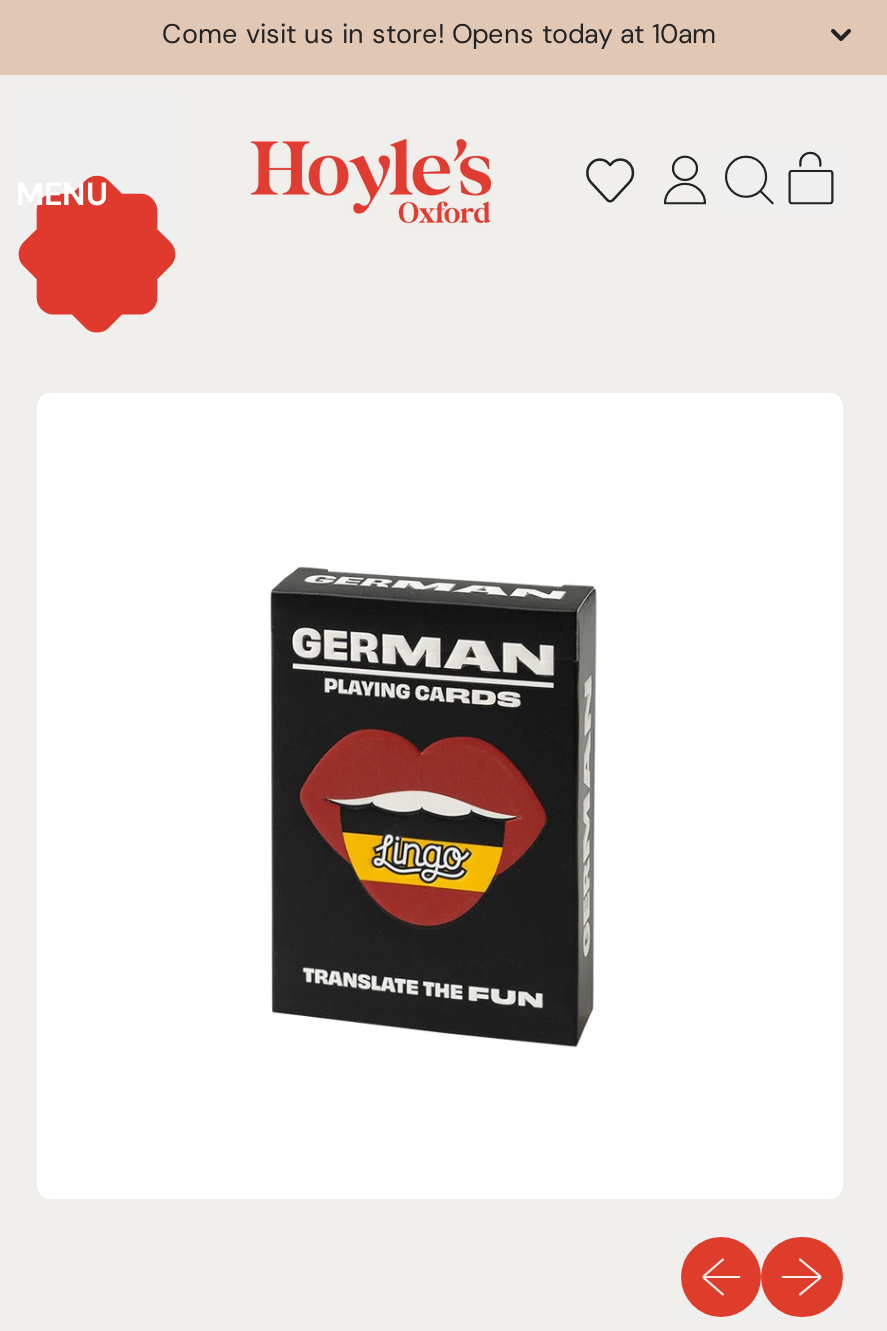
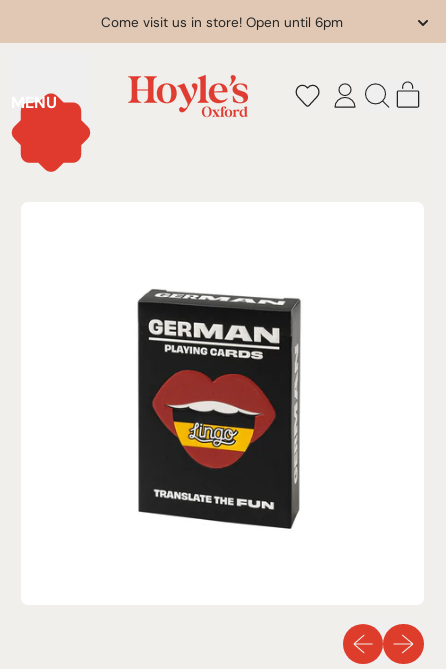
[162,17,716,51] Come visit us in store! Opens today at 10am -> [101,14,343,31] Come visit us in store! Open until 6pm

